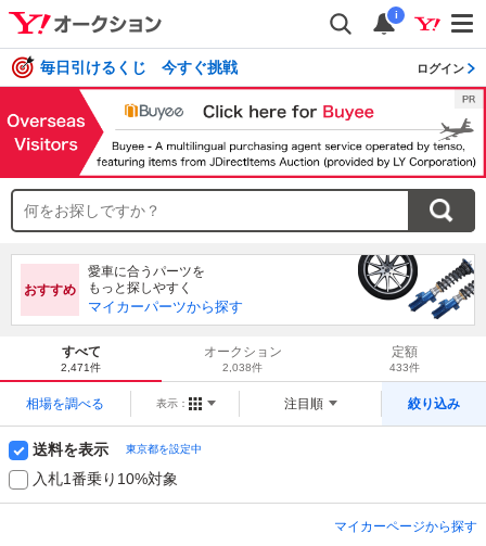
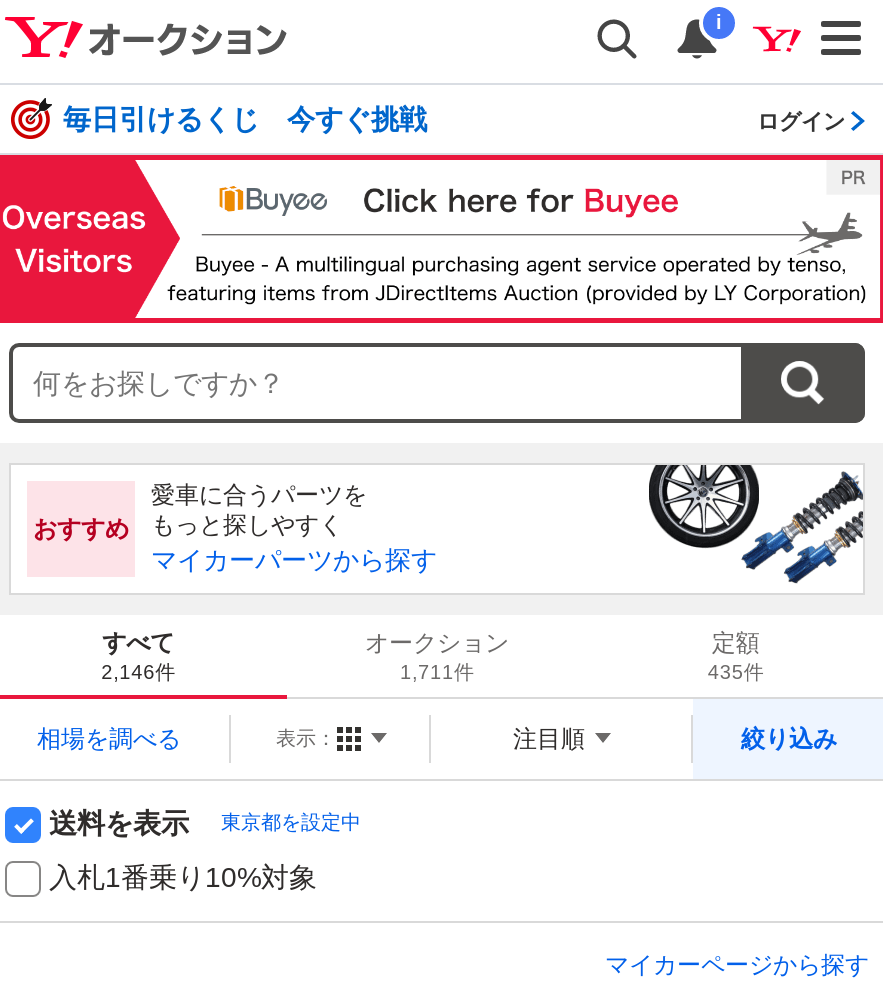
[61,361,101,373] 2,471件 -> [101,660,175,682] 2,146件
[223,361,263,373] 2,038件 -> [400,660,474,682] 1,711件
[390,361,420,373] 433件 -> [708,660,764,682] 435件

